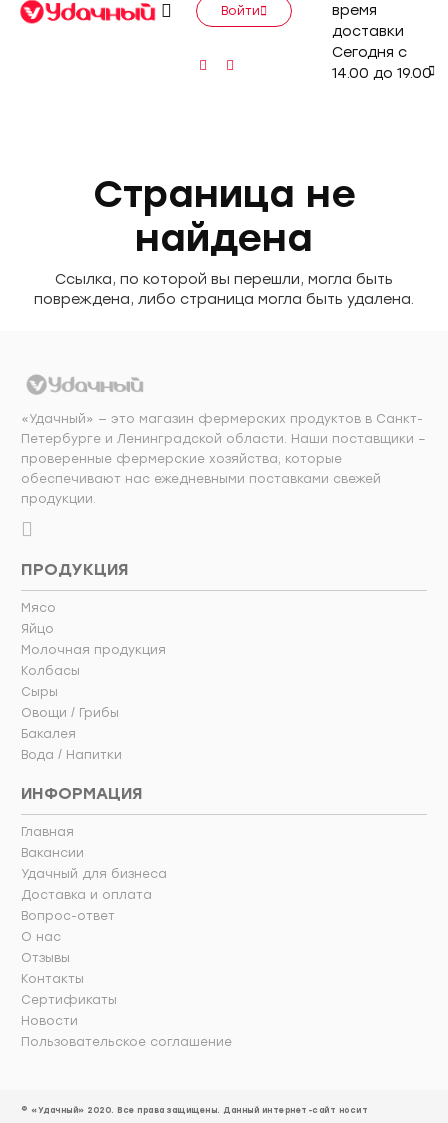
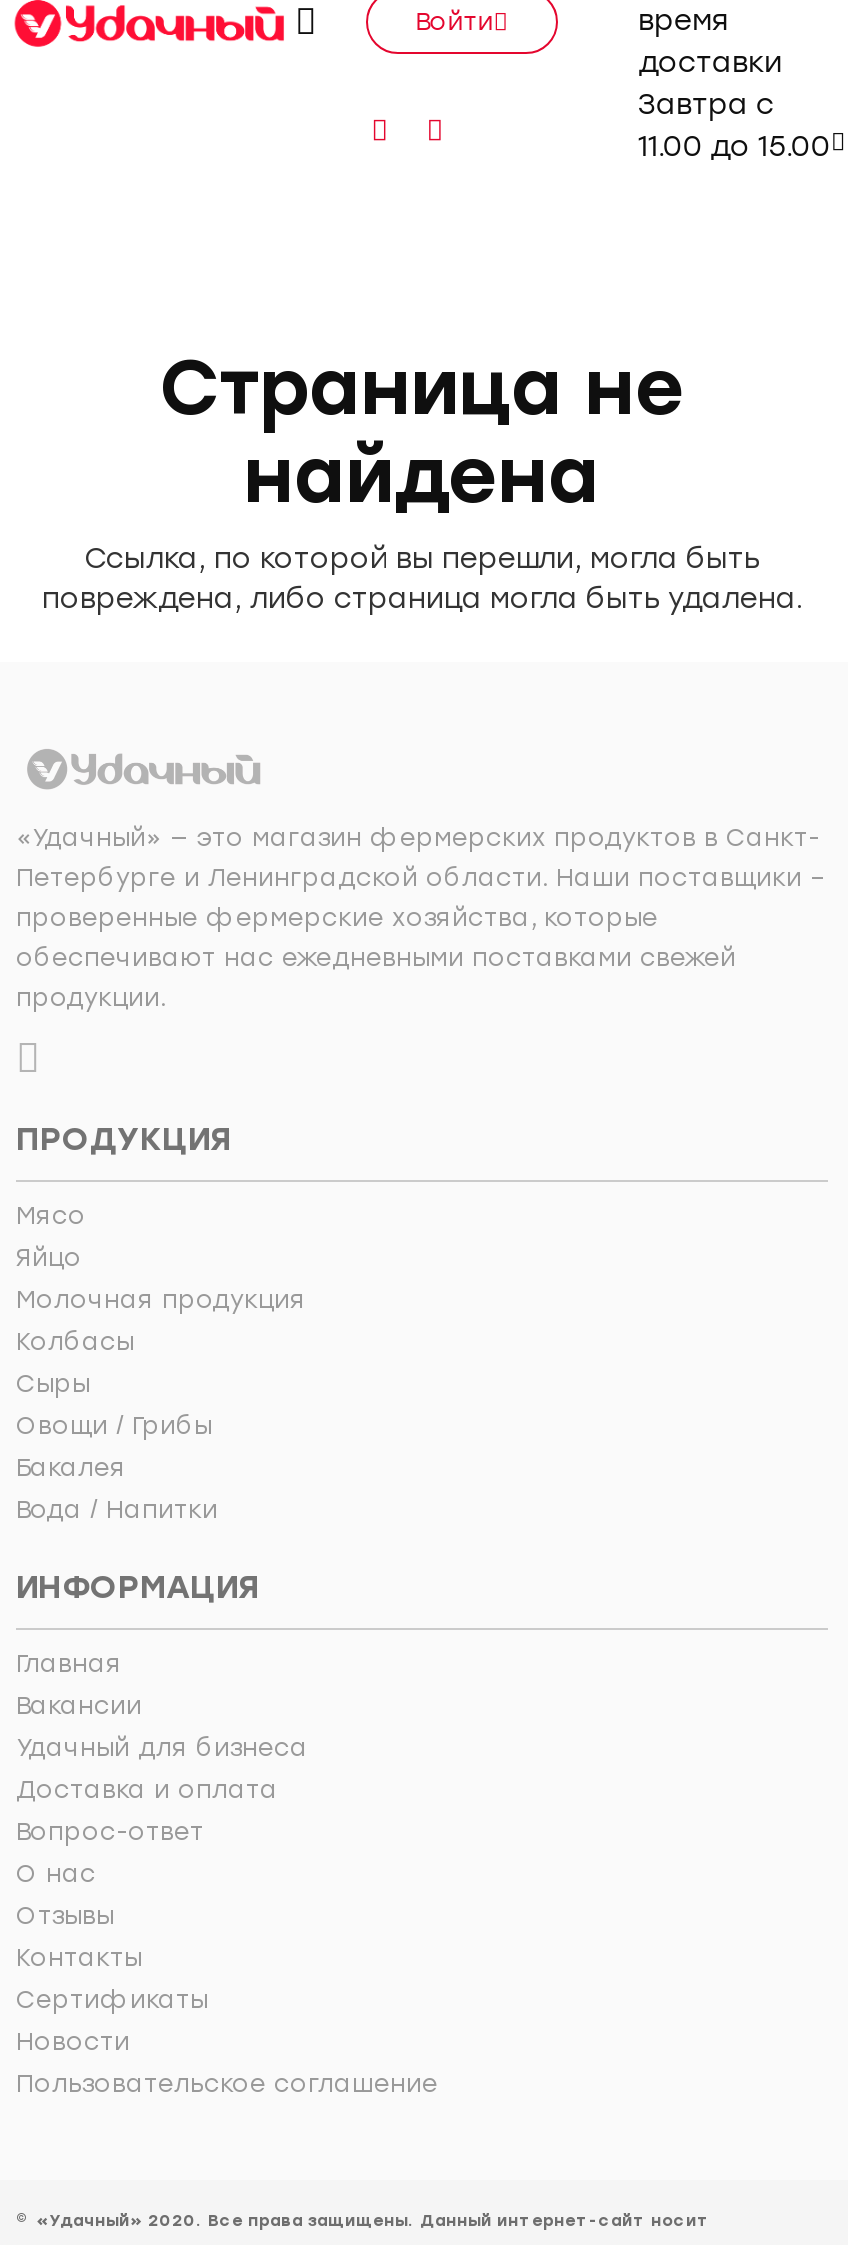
[332,44,407,61] Сегодня с -> [638,88,774,122] Завтра с
[332,65,432,82] 14.00 до 19.00 -> [638,130,830,164] 11.00 до 15.00

